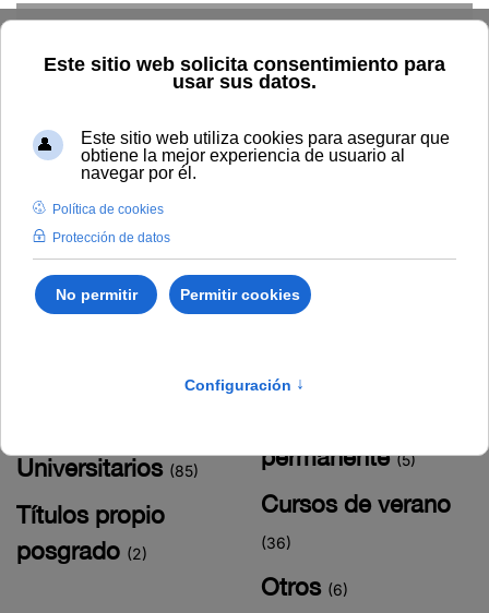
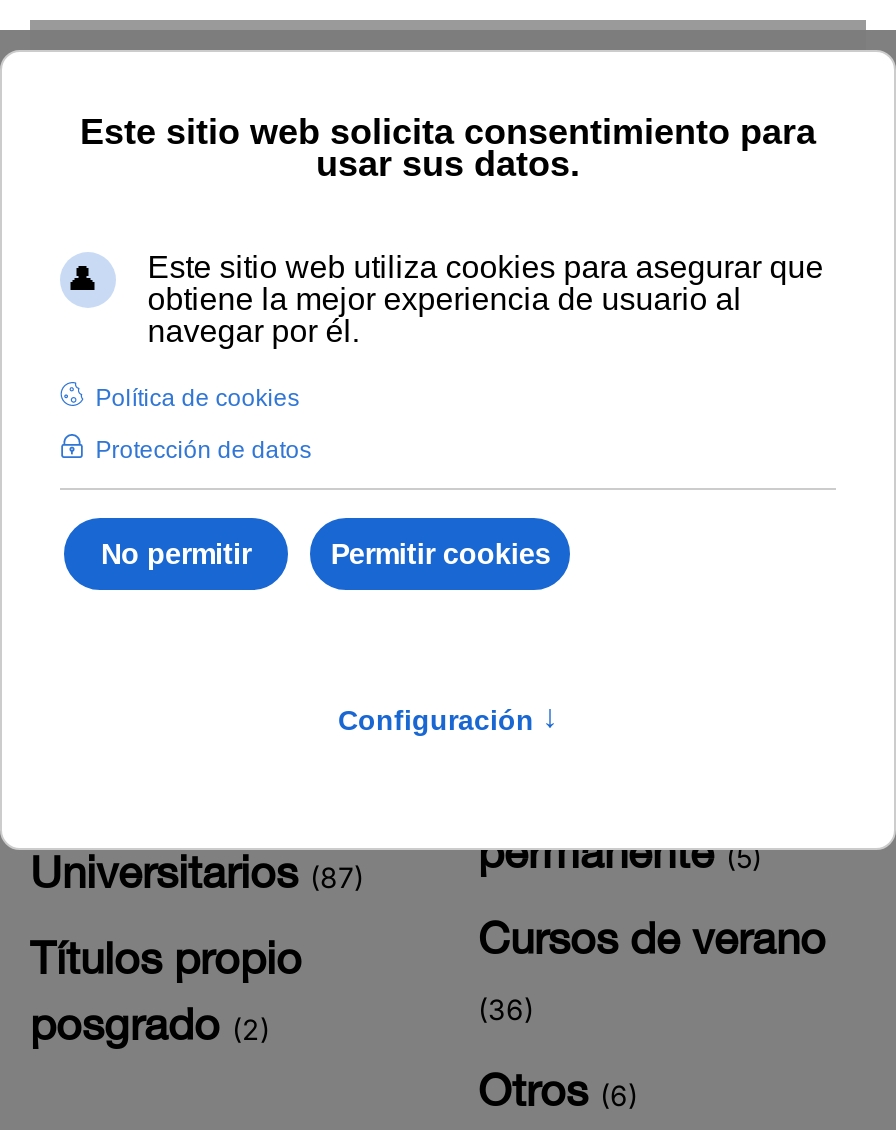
[16,454,199,482] Universitarios (85) -> [30,846,364,898] Universitarios (87)

